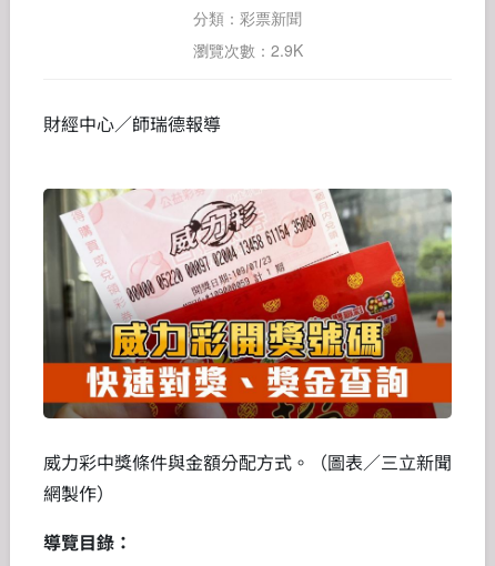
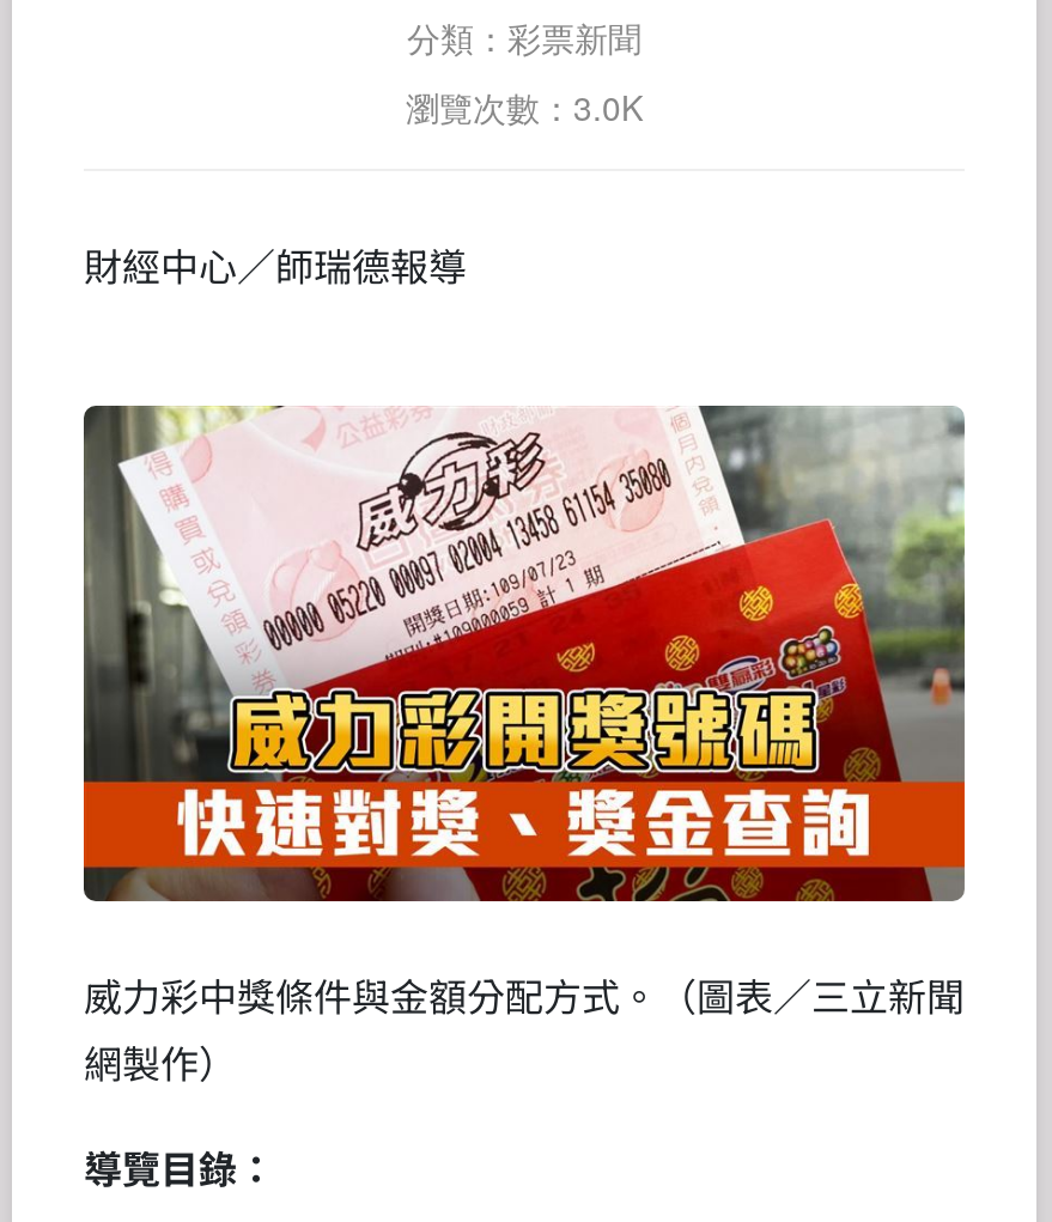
[193,39,302,61] 瀏覽次數：2.9K -> [406,83,643,130] 瀏覽次數：3.0K

